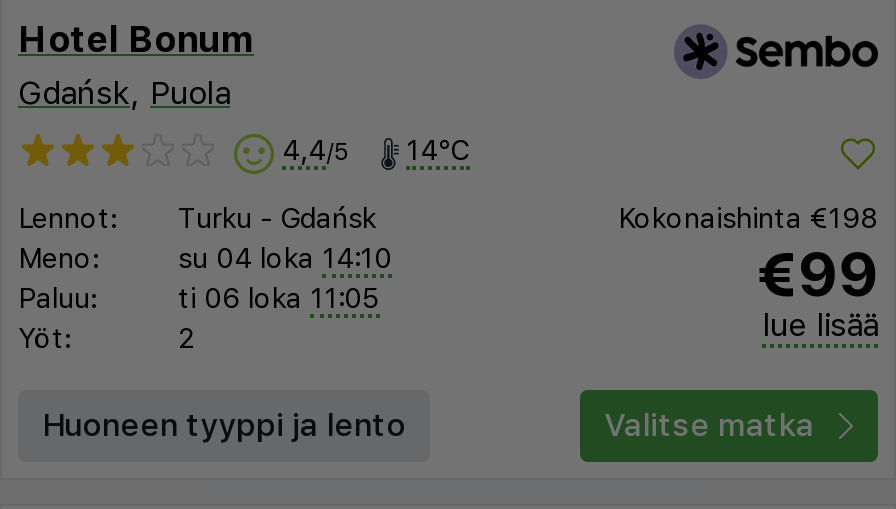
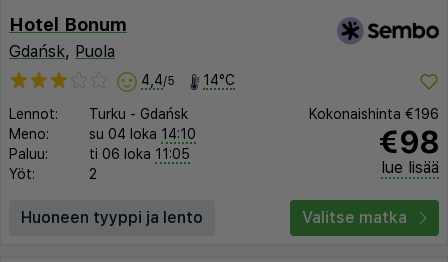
[618,201,878,233] Kokonaishinta €198 -> [309,106,439,122] Kokonaishinta €196
[756,237,878,309] €99 -> [378,124,439,160] €98

